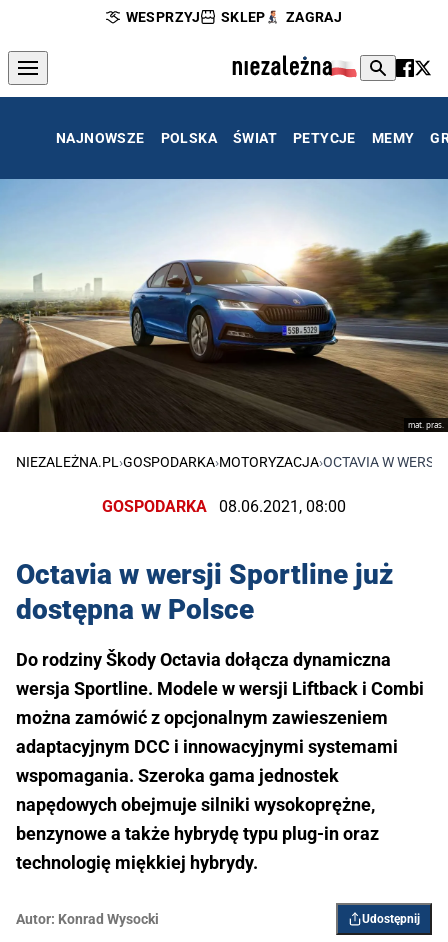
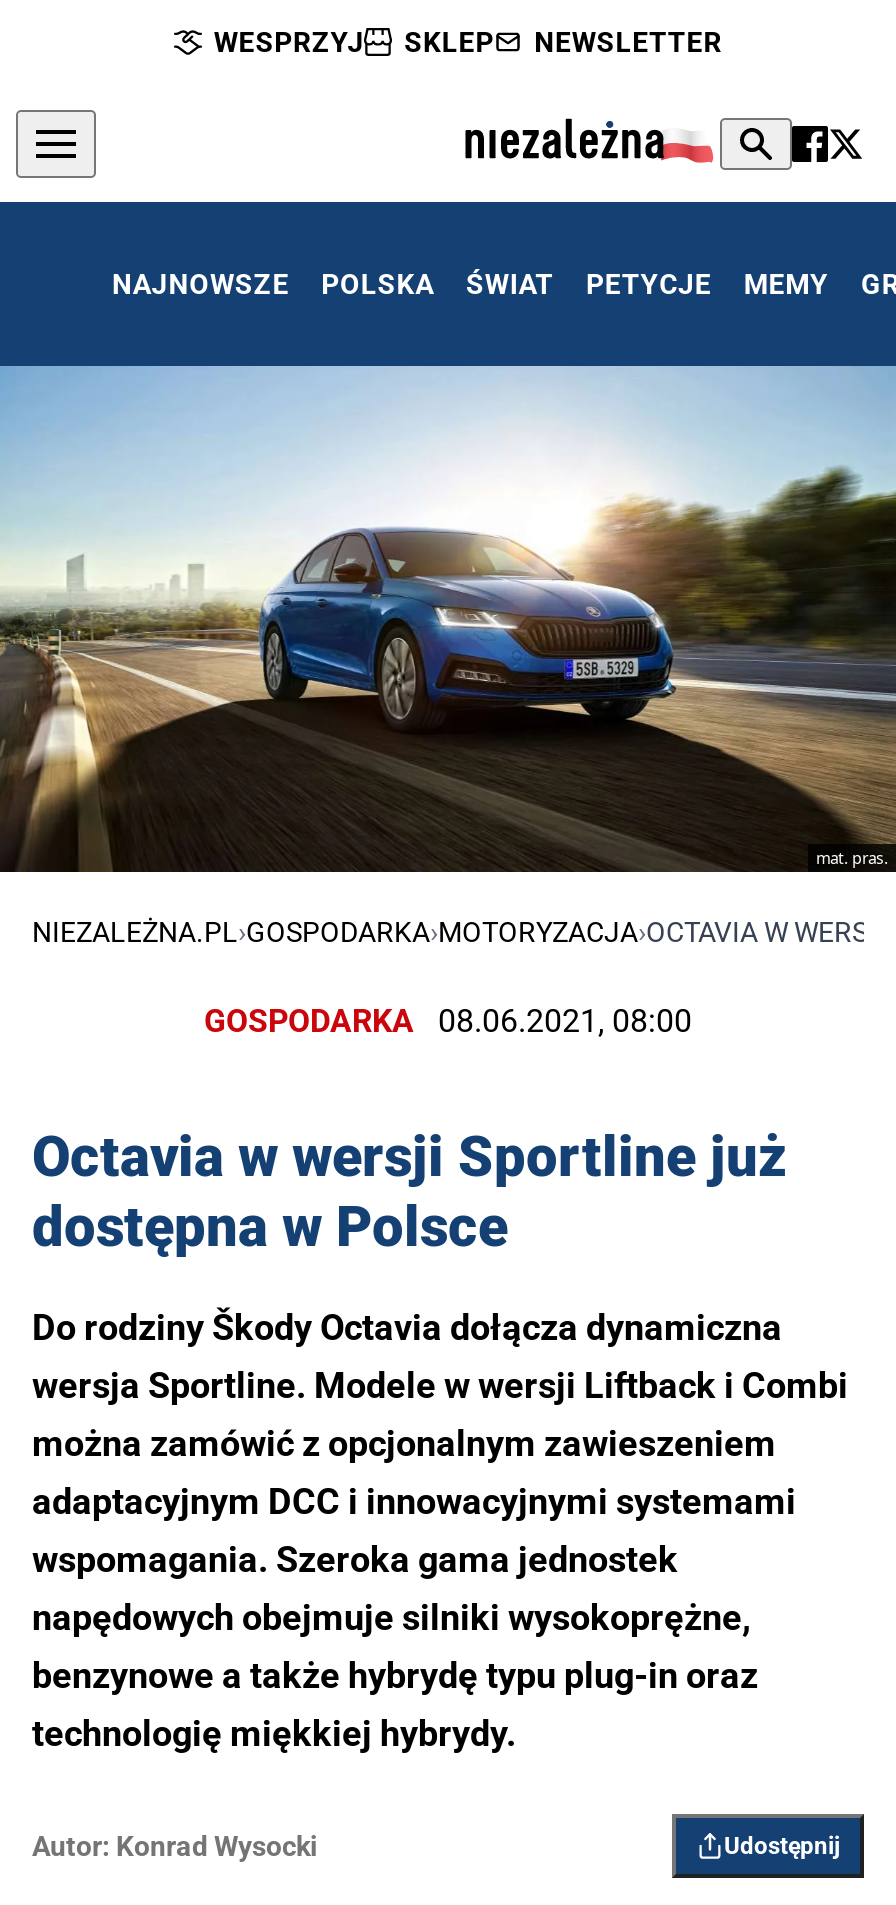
[286,9,342,25] ZAGRAJ -> [534,26,722,58] NEWSLETTER

